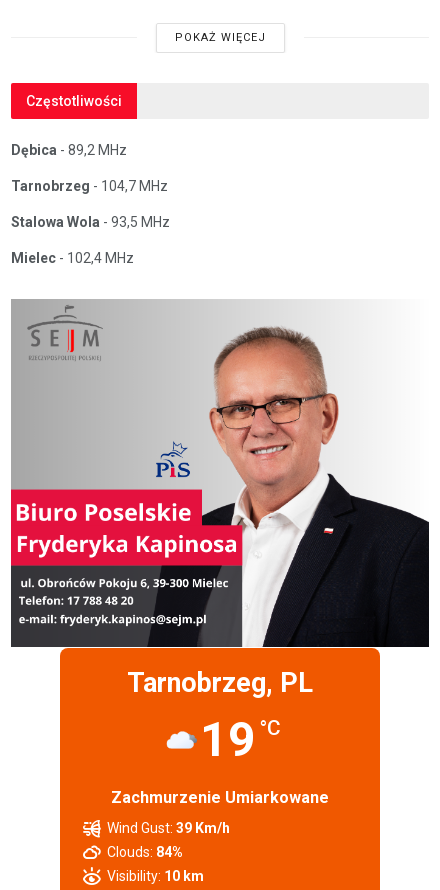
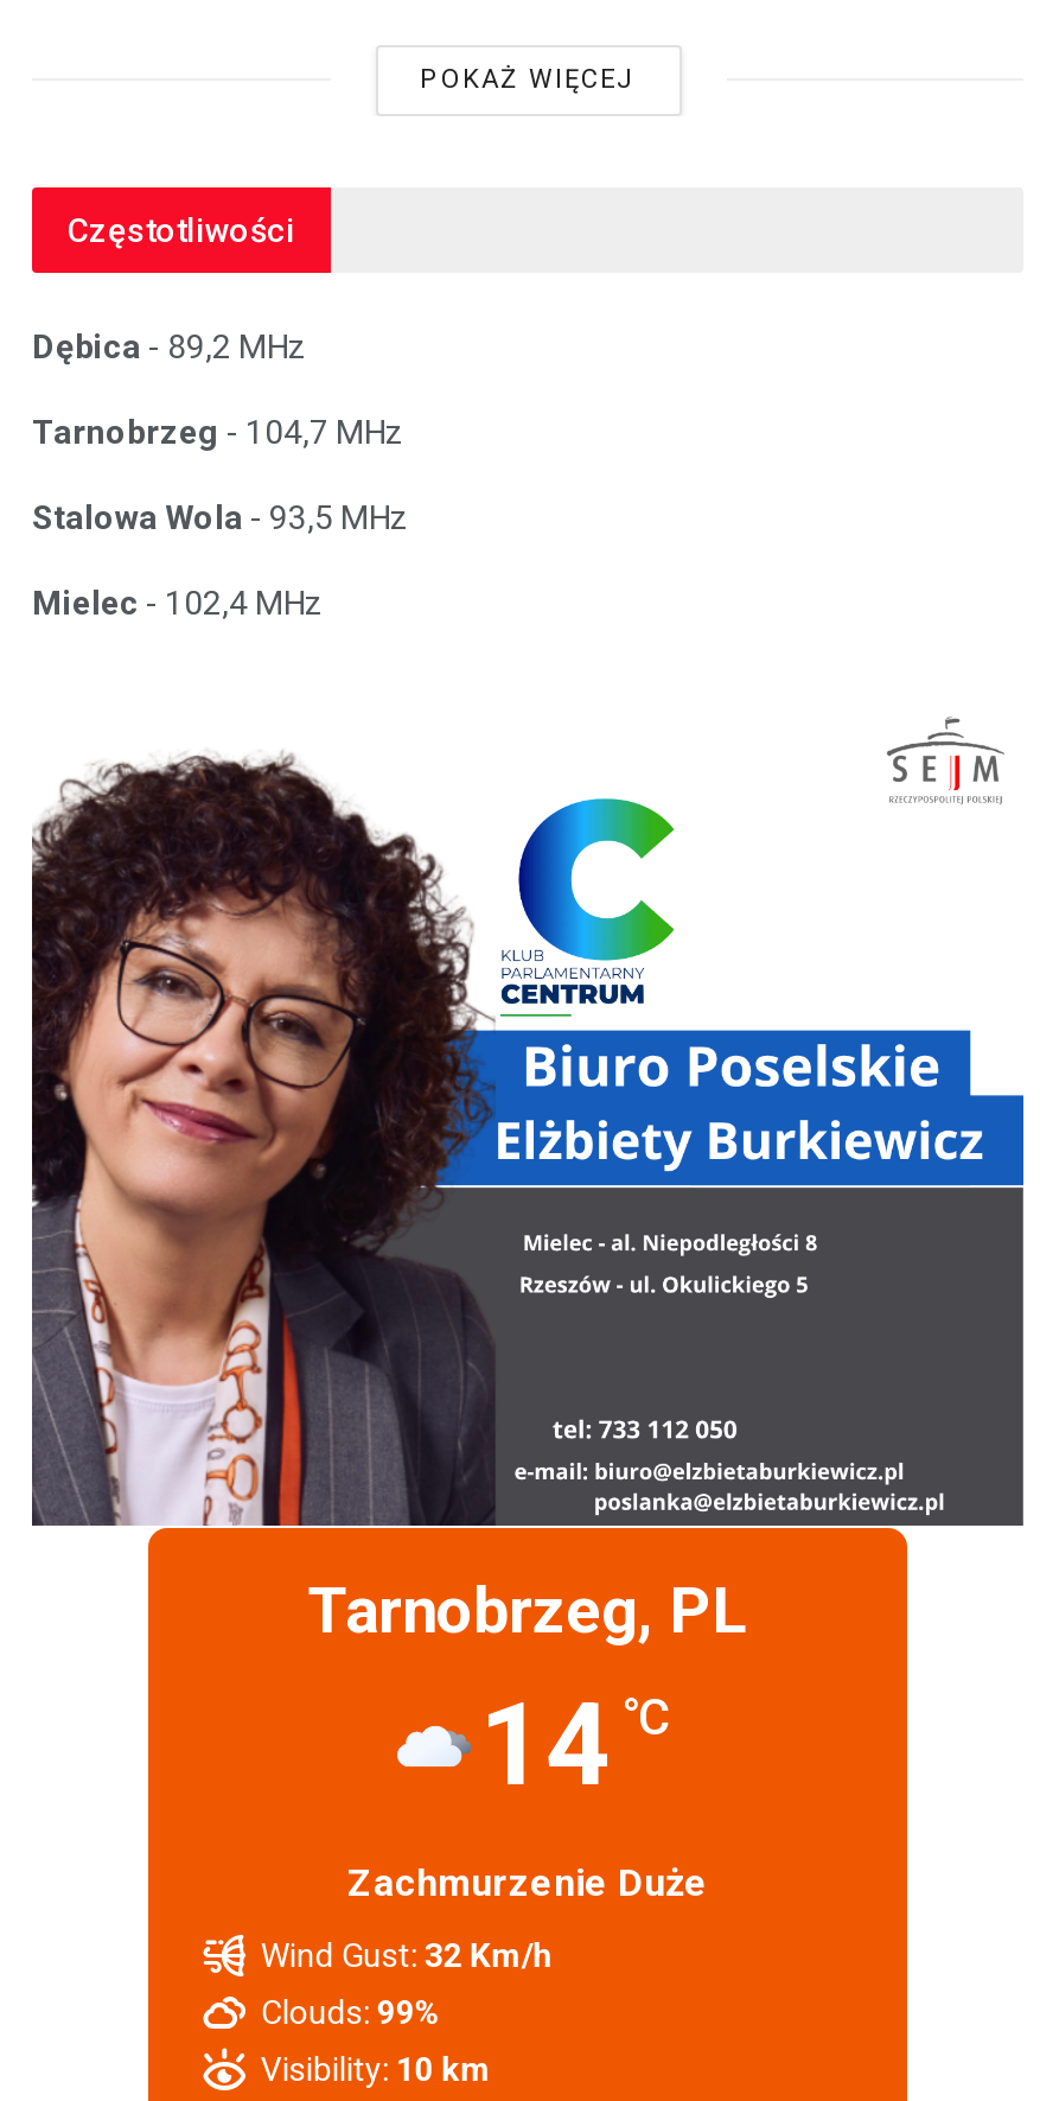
[10,299,429,648] [image] -> [30,702,1026,1528] [image]
[199,711,280,768] 19 °C -> [479,1677,671,1812] 14 °C
[111,788,329,807] Zachmurzenie Umiarkowane -> [347,1860,708,1905] Zachmurzenie Duże
[107,820,230,836] Wind Gust: 39 Km/h -> [261,1936,552,1974] Wind Gust: 32 Km/h
[107,844,183,860] Clouds: 84% -> [261,1993,441,2031] Clouds: 99%

